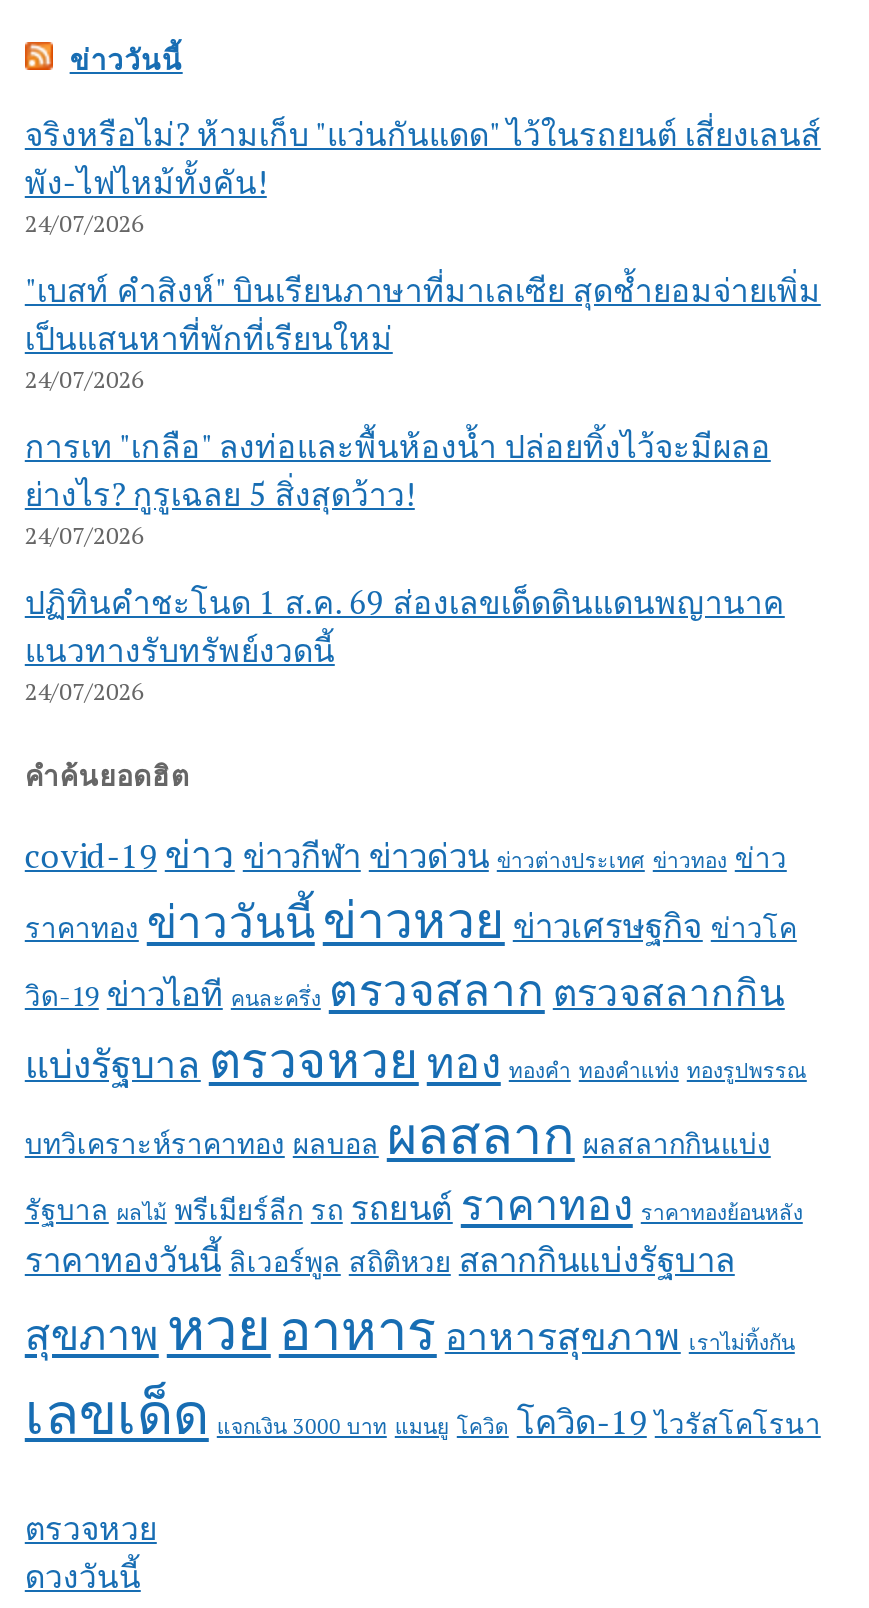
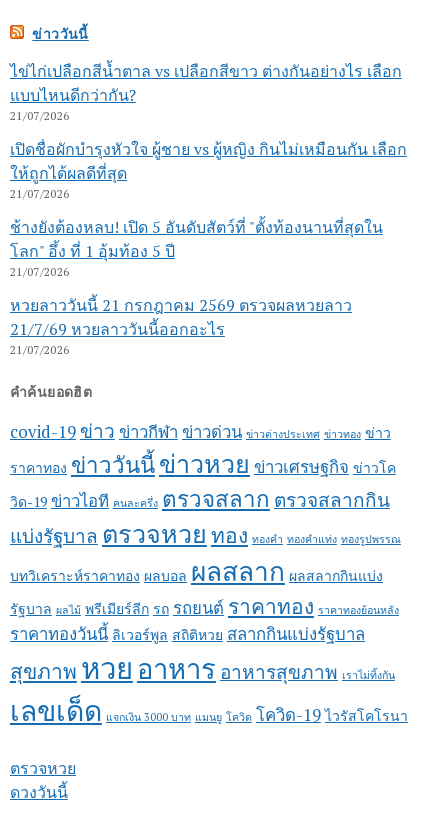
[25,112,821,238] จริงหรือไม่? ห้ามเก็บ "แว่นกันแดด" ไว้ในรถยนต์ เสี่ยงเลนส์ | พัง-ไฟไหม้ทั้งคัน! | 24/07/2026 -> [10,60,402,123] ไข่ไก่เปลือกสีน้ำตาล vs เปลือกสีขาว ต่างกันอย่างไร เลือก | แบบไหนดีกว่ากัน? | 21/07/2026
[25,268,821,394] "เบสท์ คำสิงห์" บินเรียนภาษาที่มาเลเซีย สุดช้ำยอมจ่ายเพิ่ม | เป็นแสนหาที่พักที่เรียนใหม่ | 24/07/2026 -> [10,138,407,201] เปิดชื่อผักบำรุงหัวใจ ผู้ชาย vs ผู้หญิง กินไม่เหมือนกัน เลือก | ให้ถูกได้ผลดีที่สุด | 21/07/2026
[25,424,771,550] การเท "เกลือ" ลงท่อและพื้นห้องน้ำ ปล่อยทิ้งไว้จะมีผลอ | ย่างไร? กูรูเฉลย 5 สิ่งสุดว้าว! | 24/07/2026 -> [10,216,383,279] ช้างยังต้องหลบ! เปิด 5 อันดับสัตว์ที่ "ตั้งท้องนานที่สุดใน | โลก" อึ้ง ที่ 1 อุ้มท้อง 5 ปี | 21/07/2026
[25,580,785,706] ปฏิทินคำชะโนด 1 ส.ค. 69 ส่องเลขเด็ดดินแดนพญานาค | แนวทางรับทรัพย์งวดนี้ | 24/07/2026 -> [10,294,352,357] หวยลาววันนี้ 21 กรกฎาคม 2569 ตรวจผลหวยลาว | 21/7/69 หวยลาววันนี้ออกอะไร | 21/07/2026

